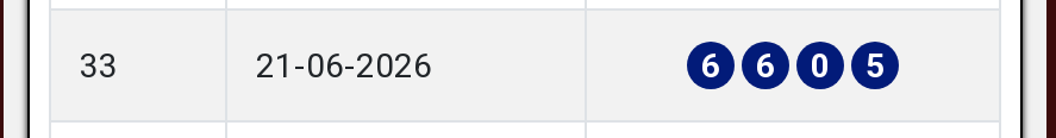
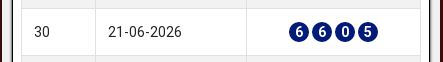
[80,46,118,84] 33 -> [34,24,50,40] 30

